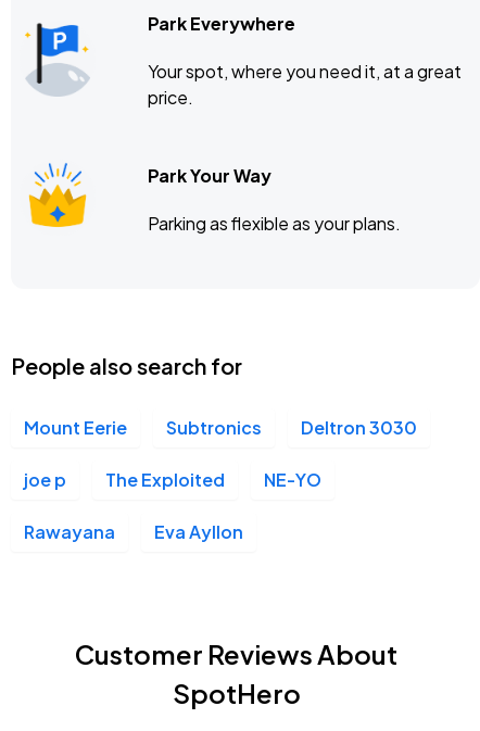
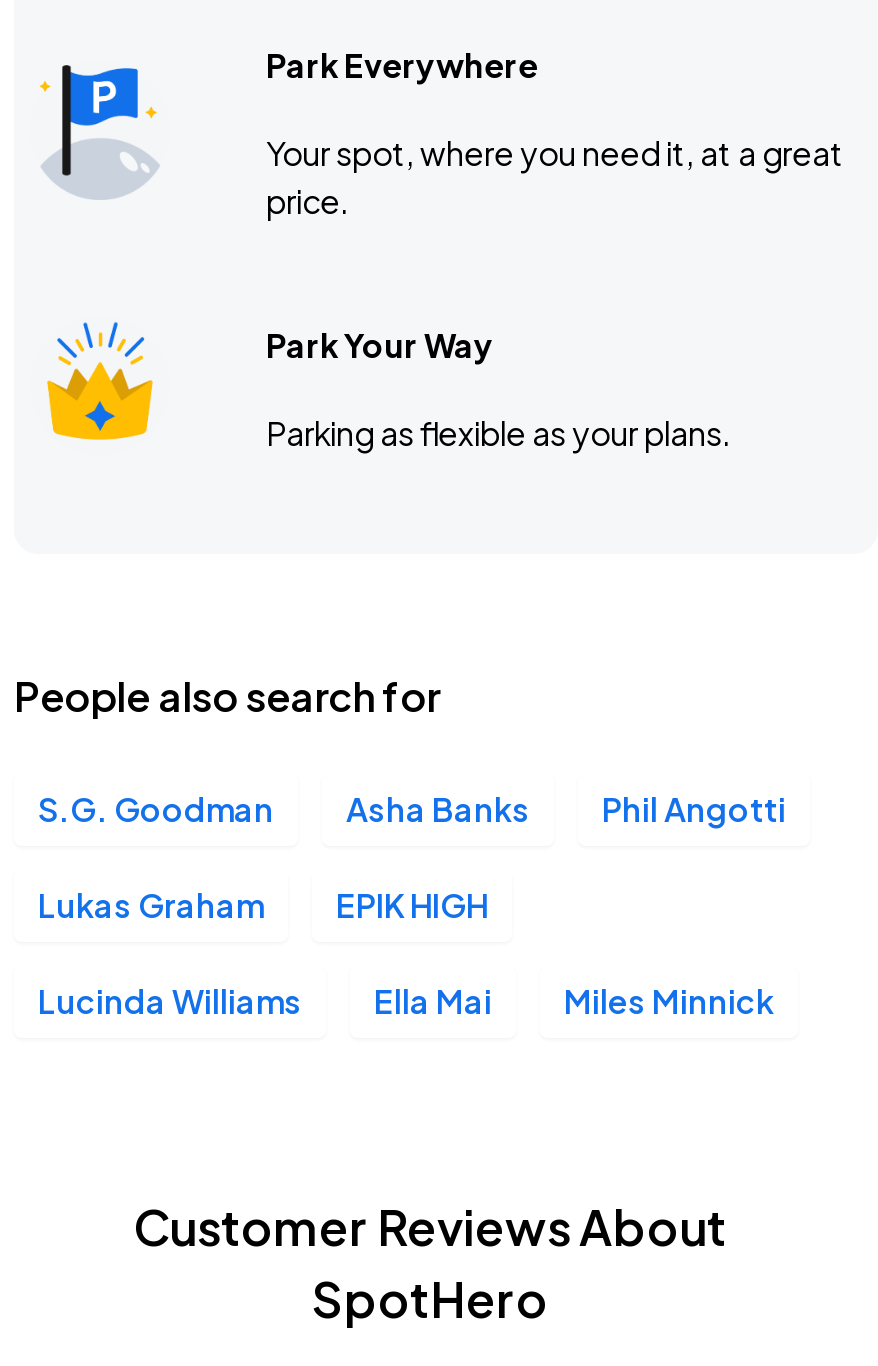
[24,416,417,439] Mount Eerie | Subtronics | Deltron 3030 -> [38,788,786,830] S.G. Goodman | Asha Banks | Phil Angotti
[24,468,321,491] joe p | The Exploited | NE-YO -> [38,884,488,926] Lukas Graham | EPIK HIGH
[24,520,243,543] Rawayana | Eva Ayllon -> [38,980,774,1022] Lucinda Williams | Ella Mai | Miles Minnick

